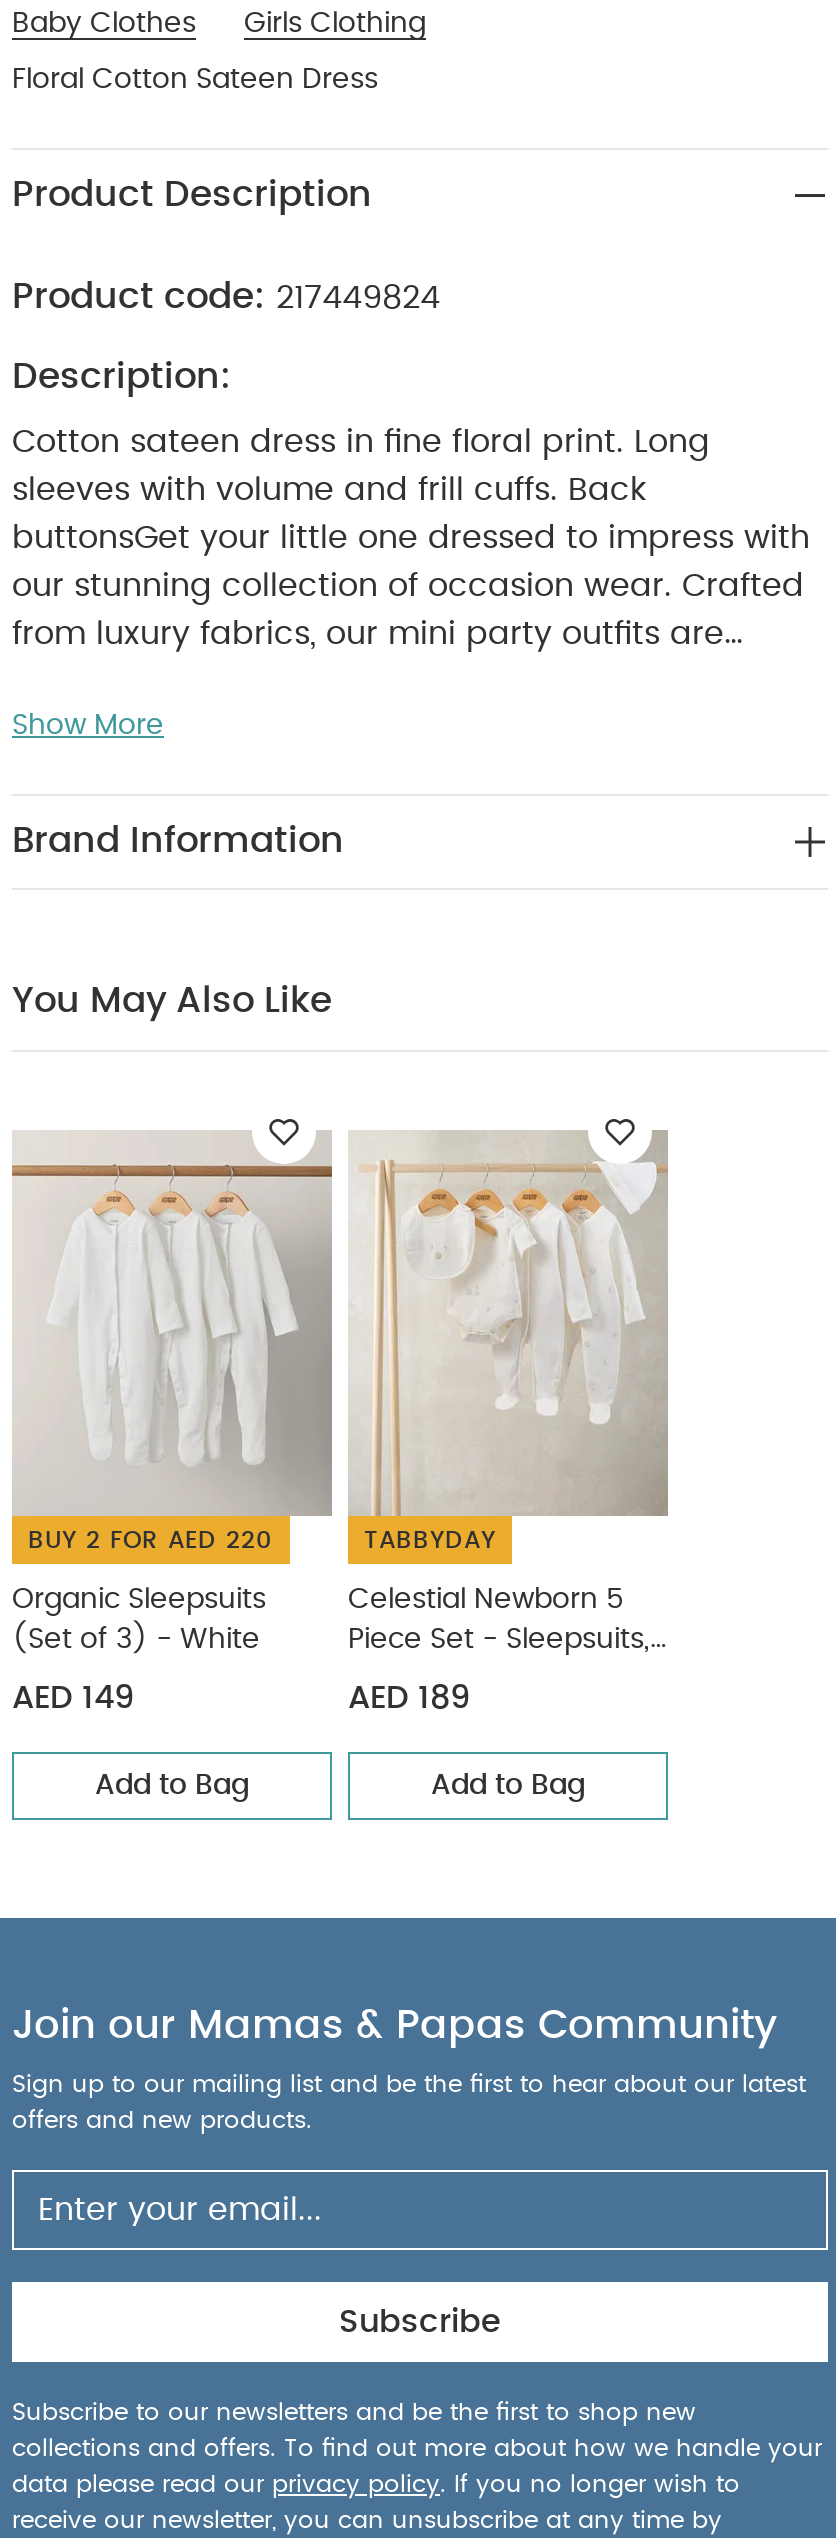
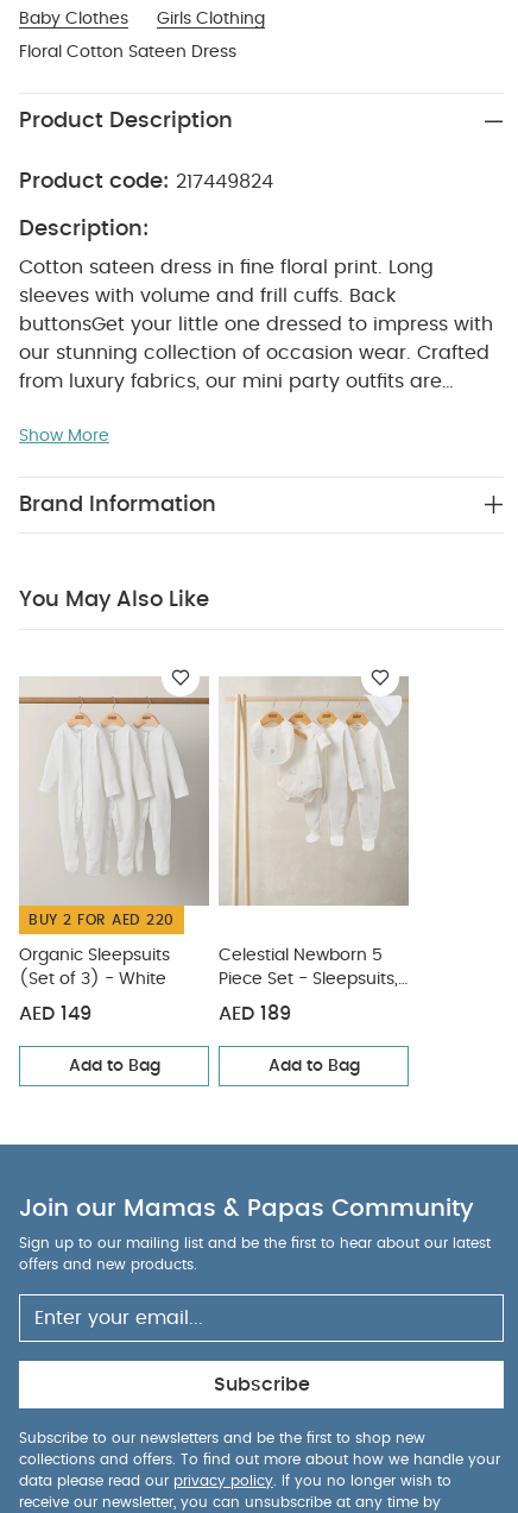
[364,1527,496,1551] TABBYDAY -> none

